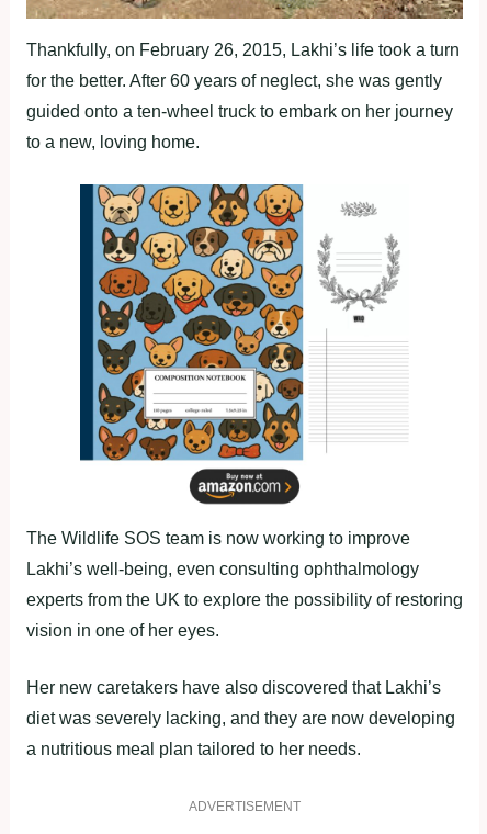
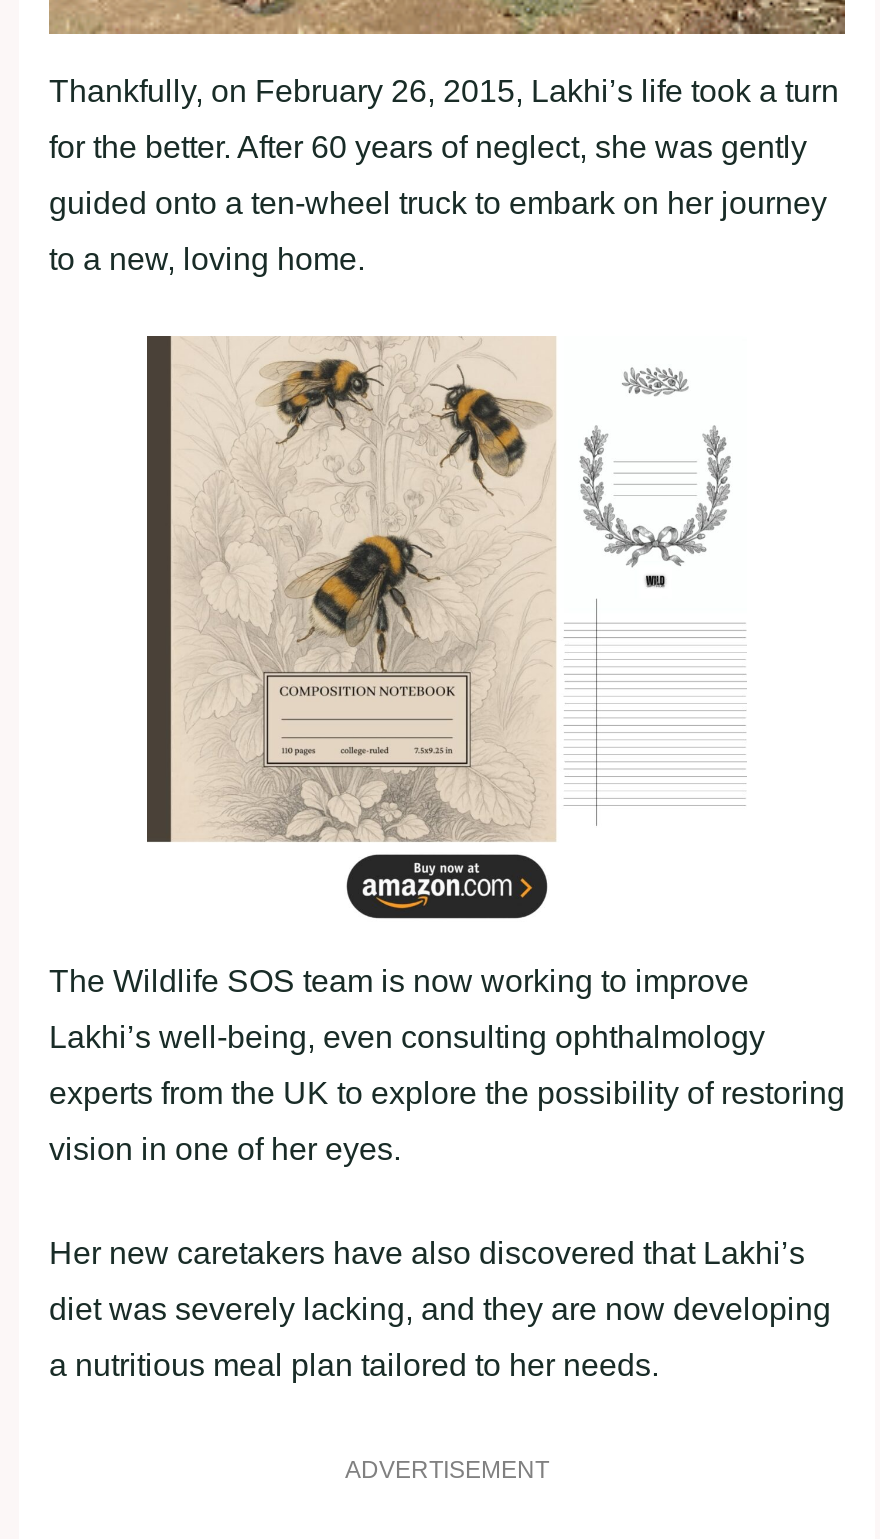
[80,183,304,462] [image] -> [147,336,557,844] [image]

